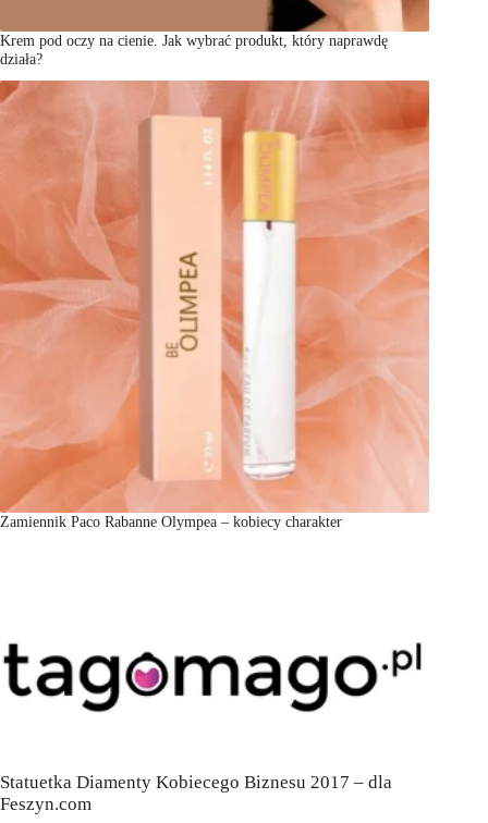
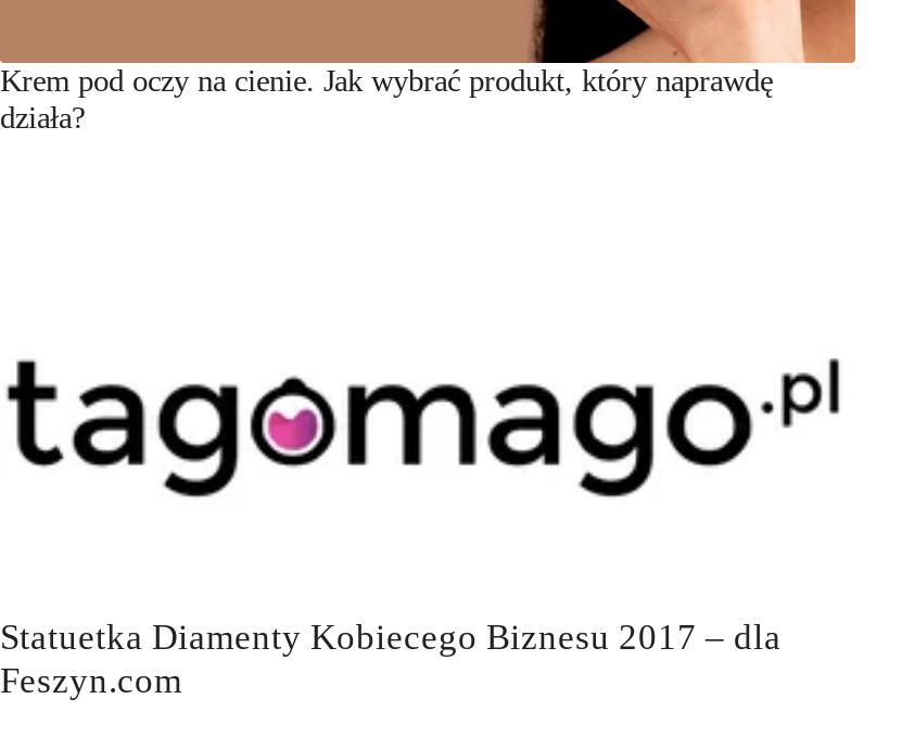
[0,79,429,530] [image] | Zamiennik Paco Rabanne Olympea – kobiecy charakter -> none

